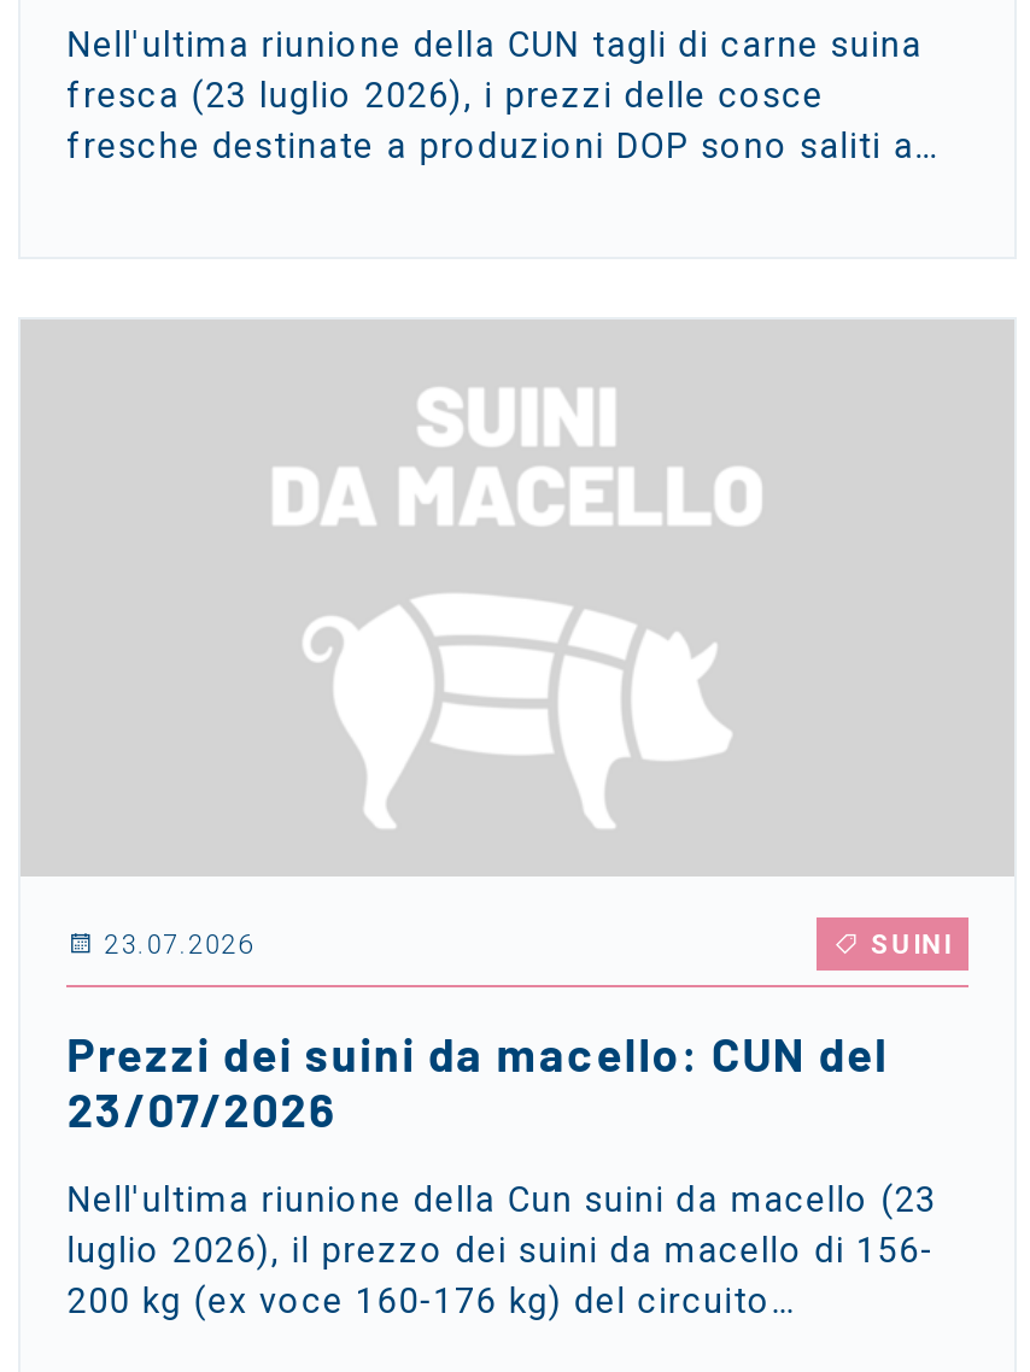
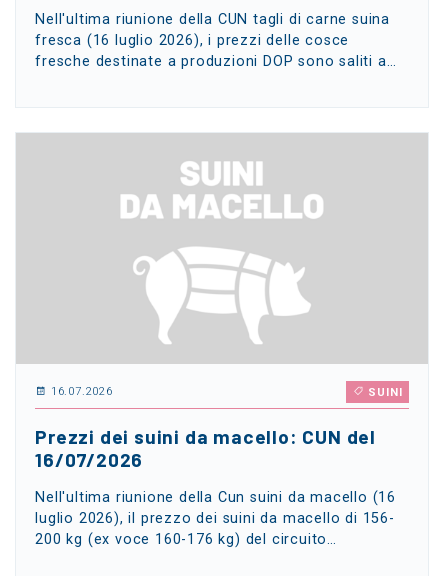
[67,75,824,116] fresca (23 luglio 2026), i prezzi delle cosce -> [35,32,349,49] fresca (16 luglio 2026), i prezzi delle cosce
[95,928,254,960] 23.07.2026 -> [47,385,113,398] 16.07.2026
[67,1080,337,1136] 23/07/2026 -> [35,448,143,471] 16/07/2026
[67,1179,937,1220] Nell'ultima riunione della Cun suini da macello (23 -> [35,489,396,506] Nell'ultima riunione della Cun suini da macello (16

